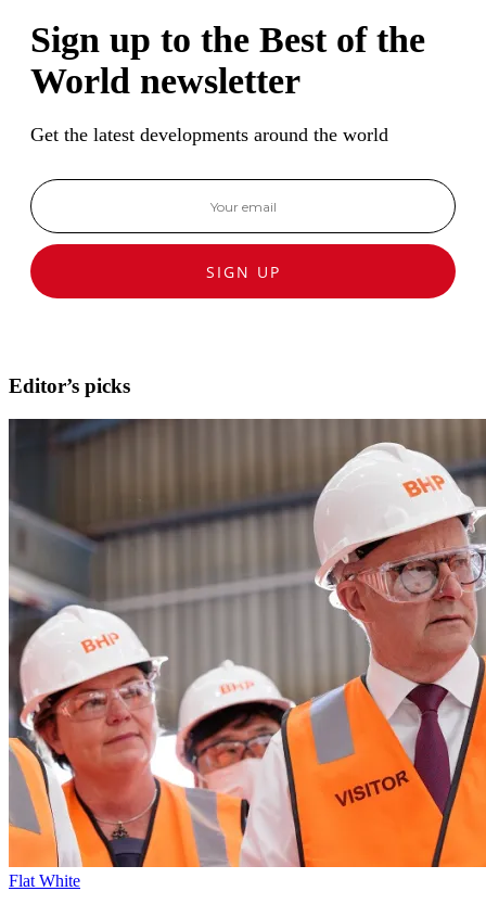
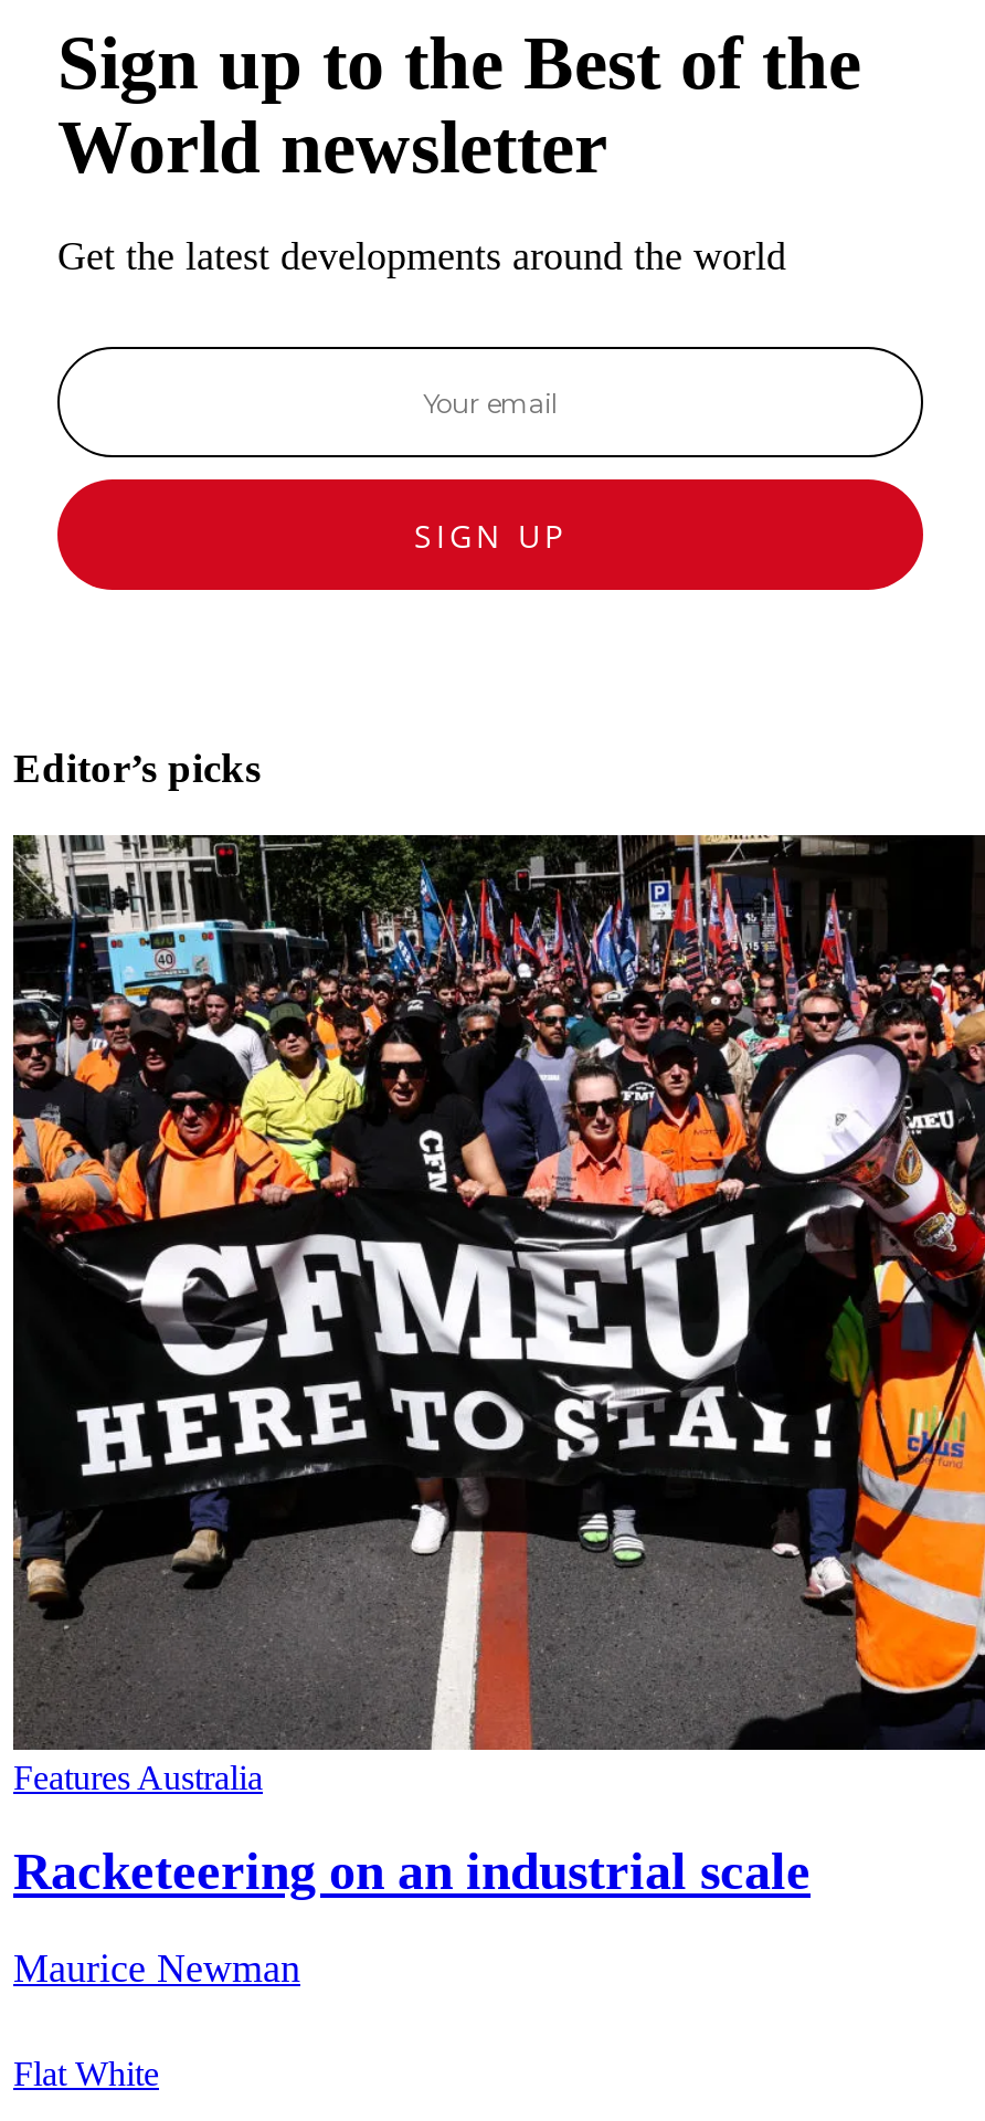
none -> [13,1758,811,1990] Features Australia | Racketeering on an industrial scale | Maurice Newman
[8,418,483,868] [image] -> [11,833,978,1752] [image]

